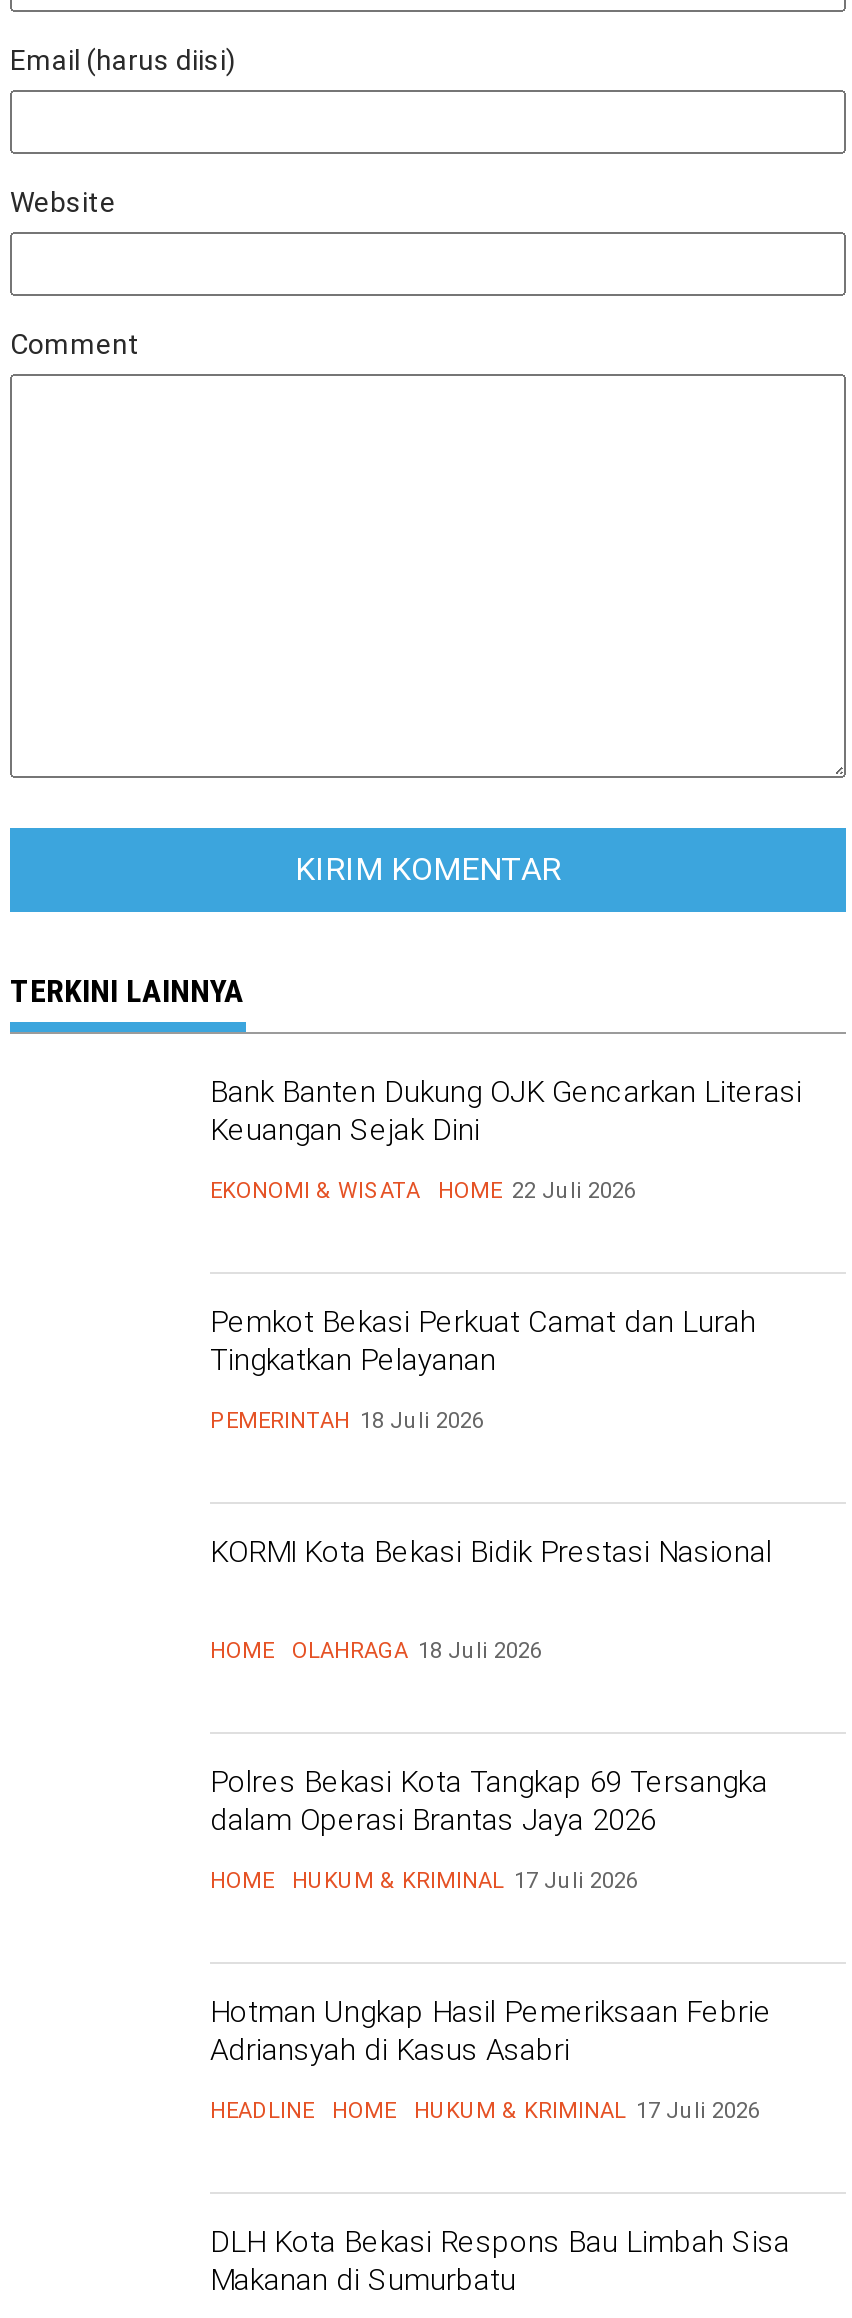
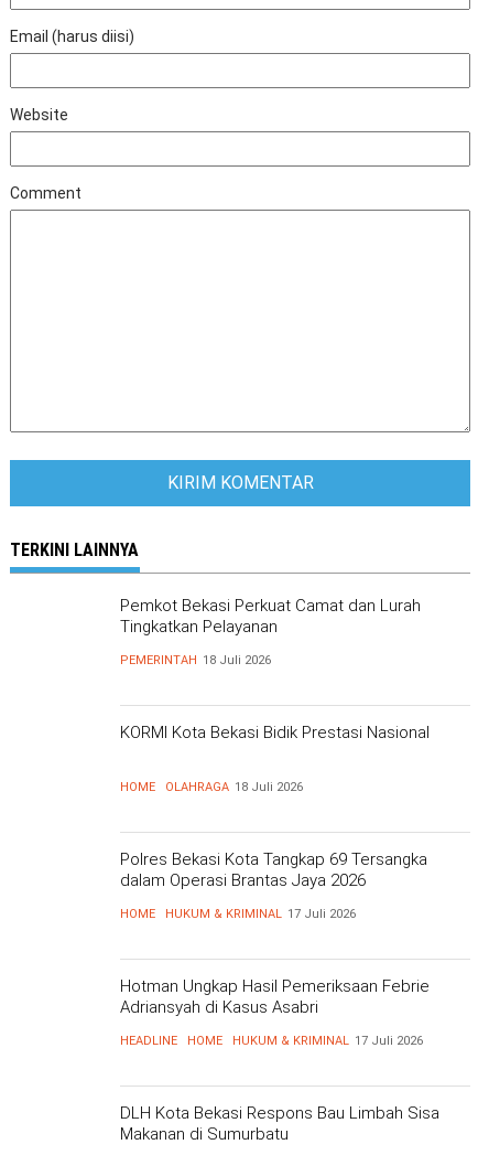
[210,1074,802,1204] Bank Banten Dukung OJK Gencarkan Literasi | Keuangan Sejak Dini | EKONOMI & WISATA | HOME 22 Juli 2026 -> none

